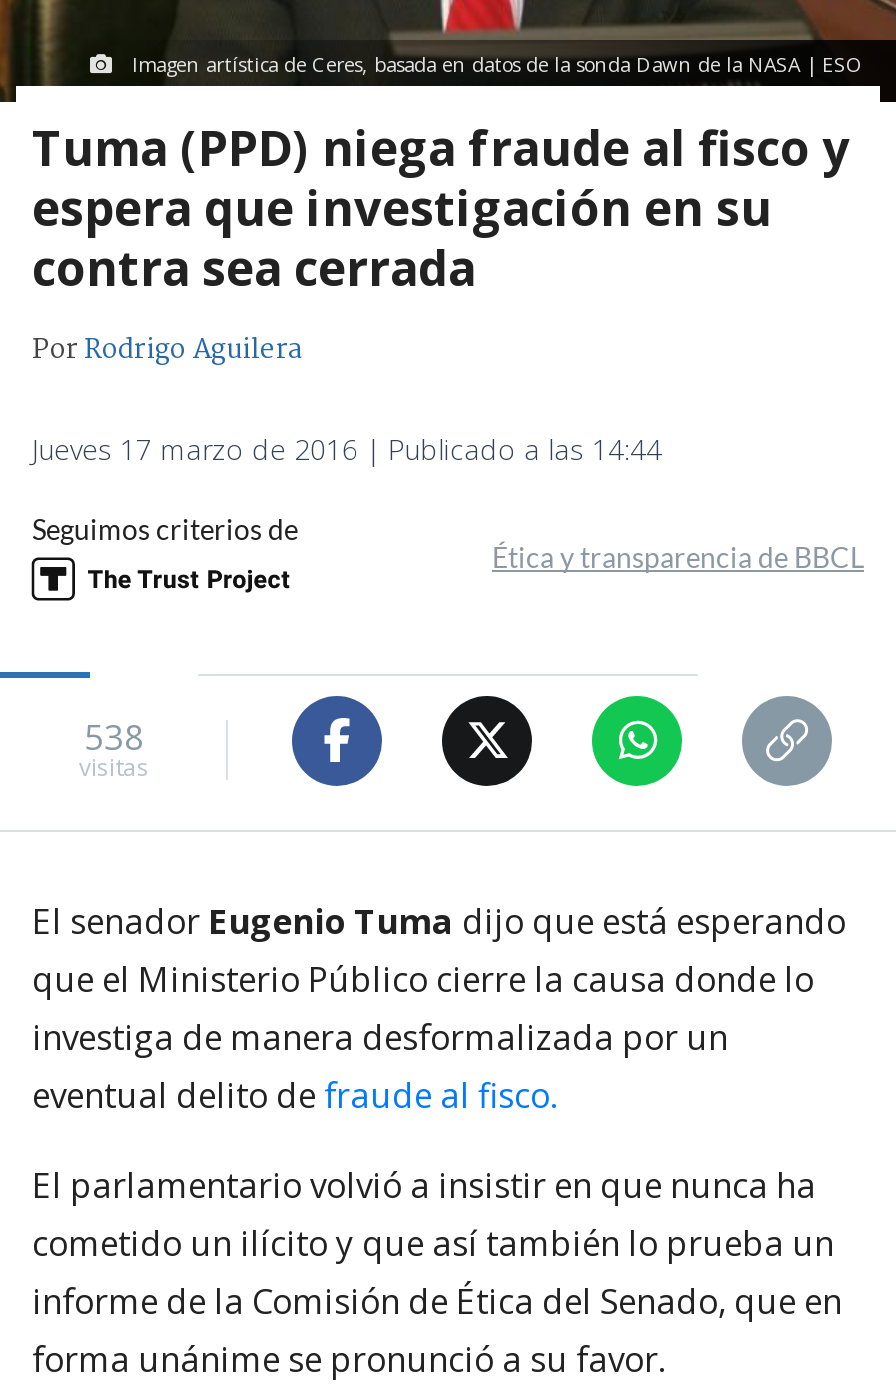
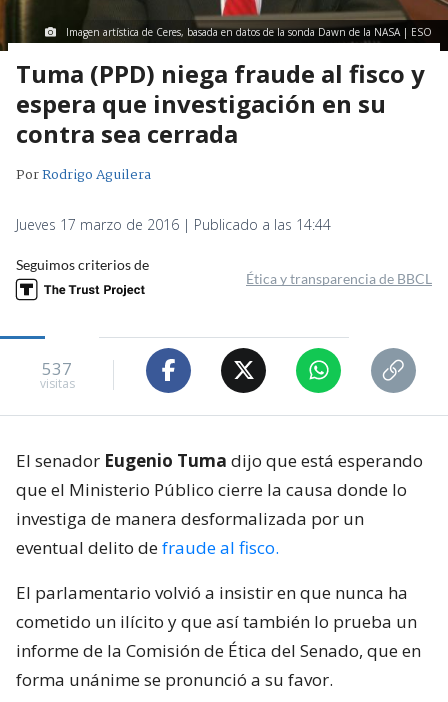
[84,715,144,761] 538 -> [42,357,72,380] 537

